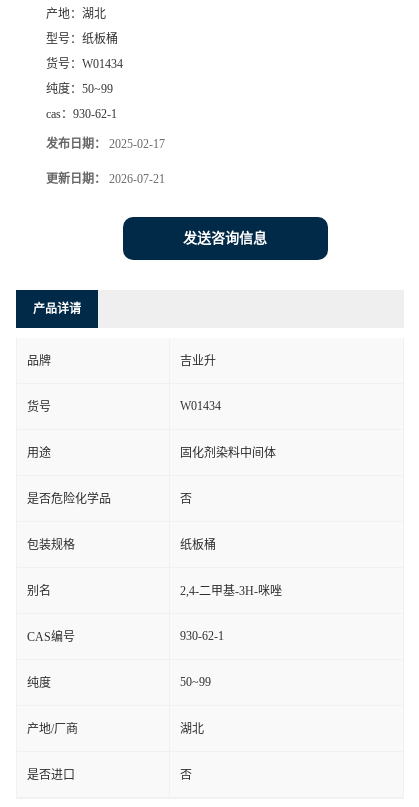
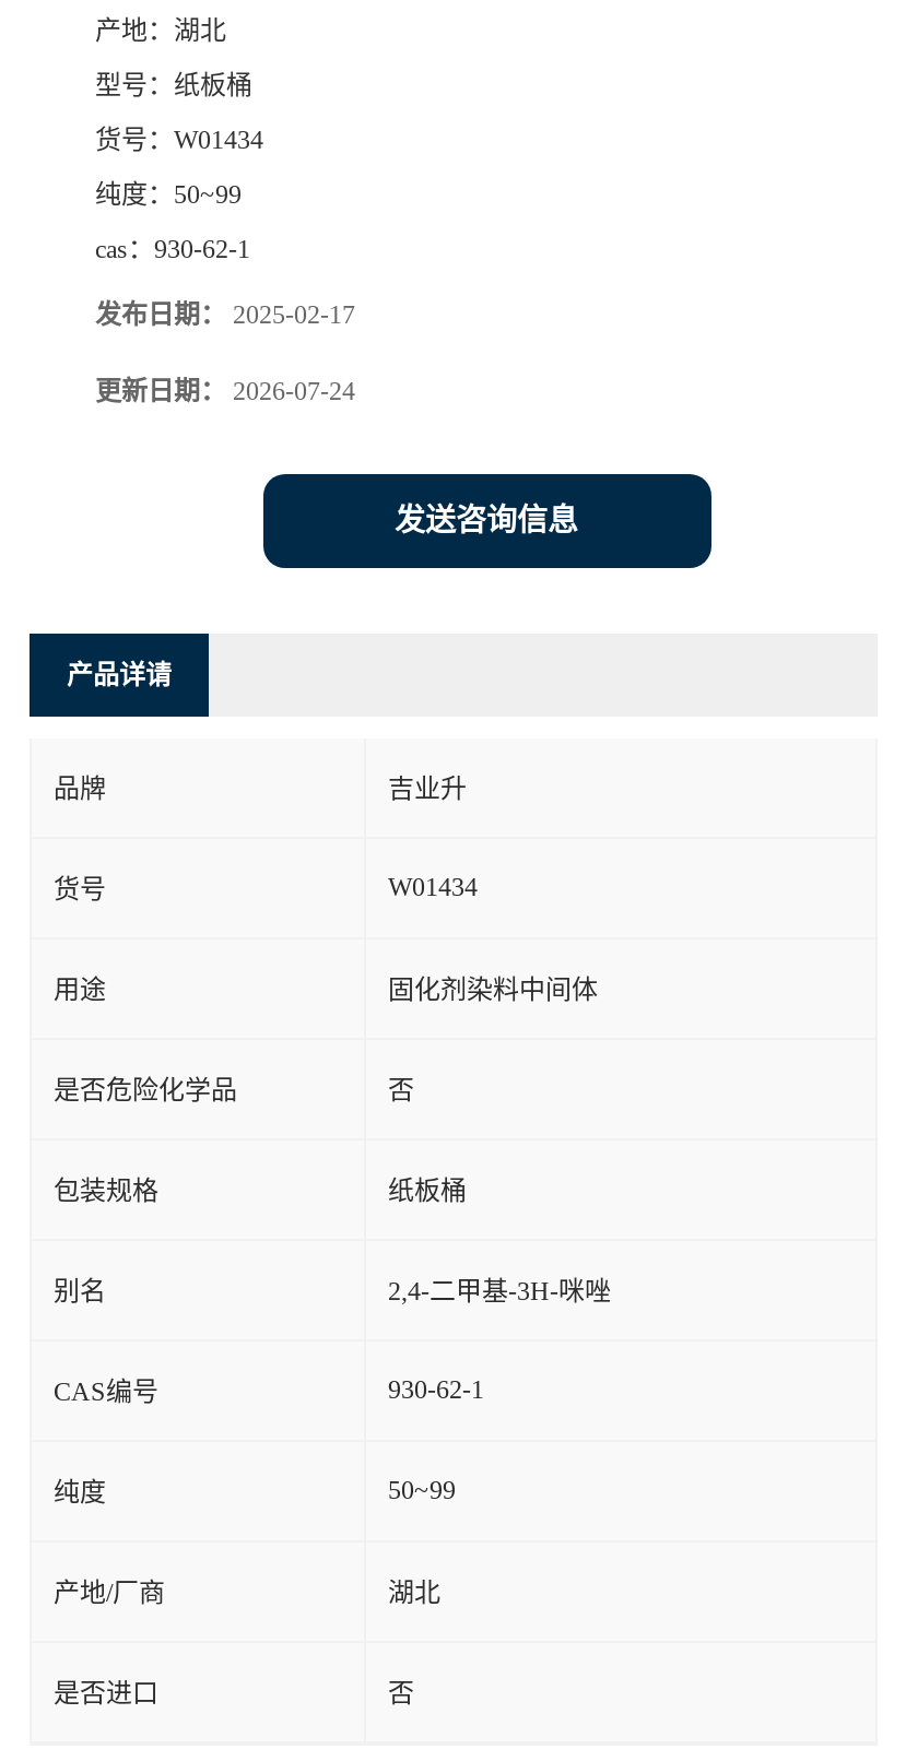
[46,172,165,186] 更新日期：2026-07-21 -> [95,376,355,407] 更新日期：2026-07-24

